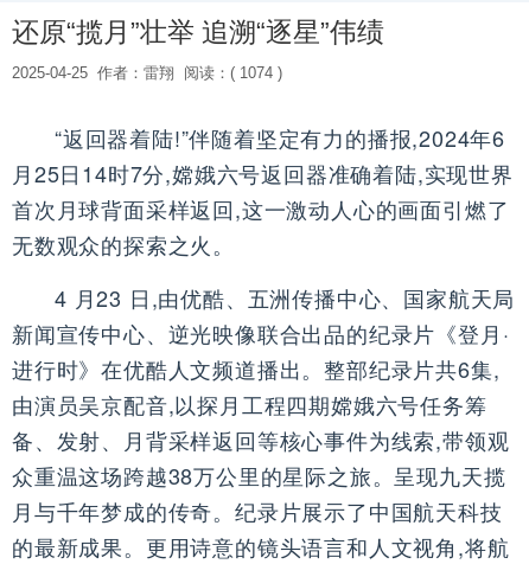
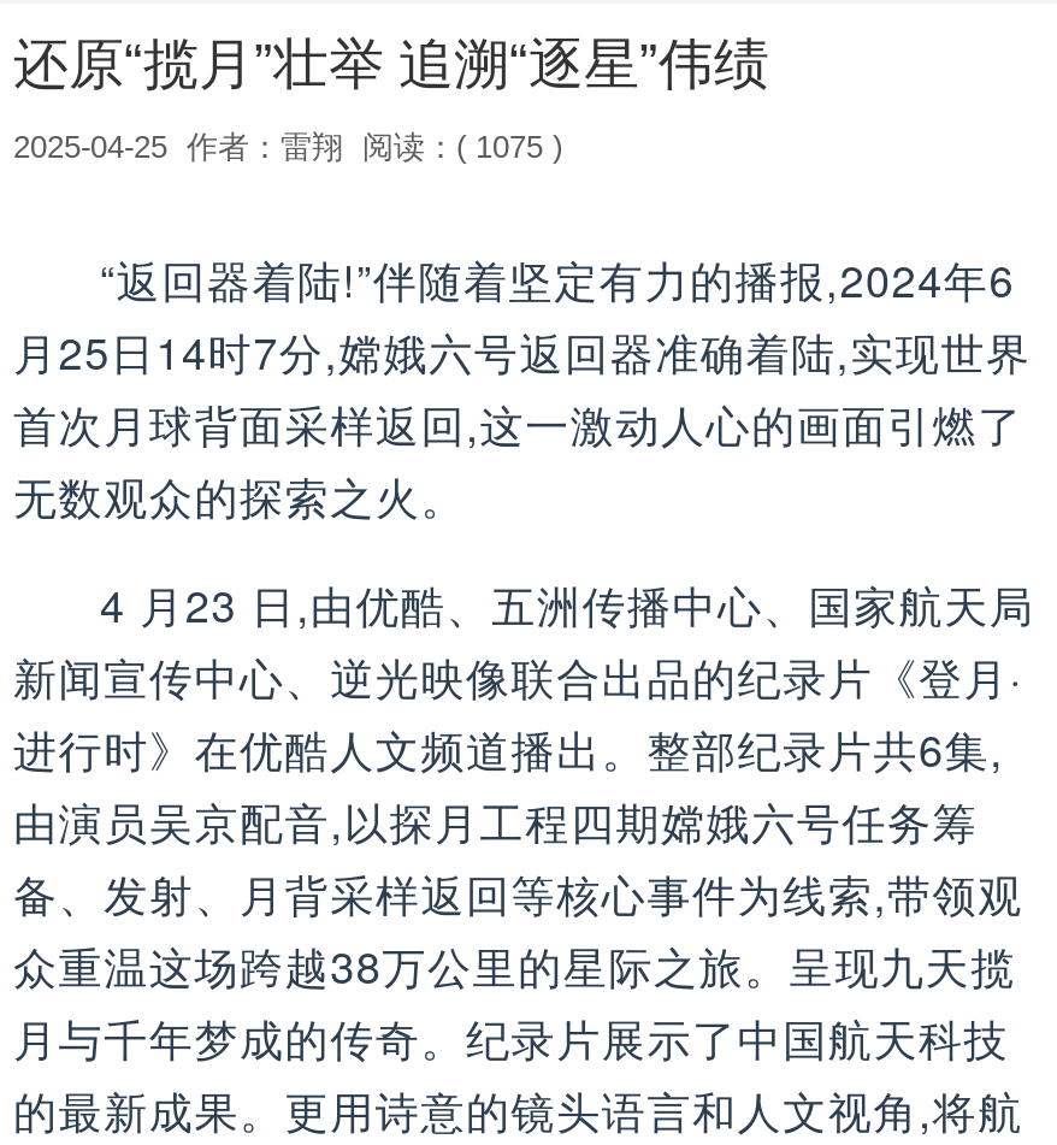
[12,64,282,82] 2025-04-25 作者：雷翔 阅读：(1074 ) -> [13,129,562,165] 2025-04-25 作者：雷翔 阅读：(1075 )

